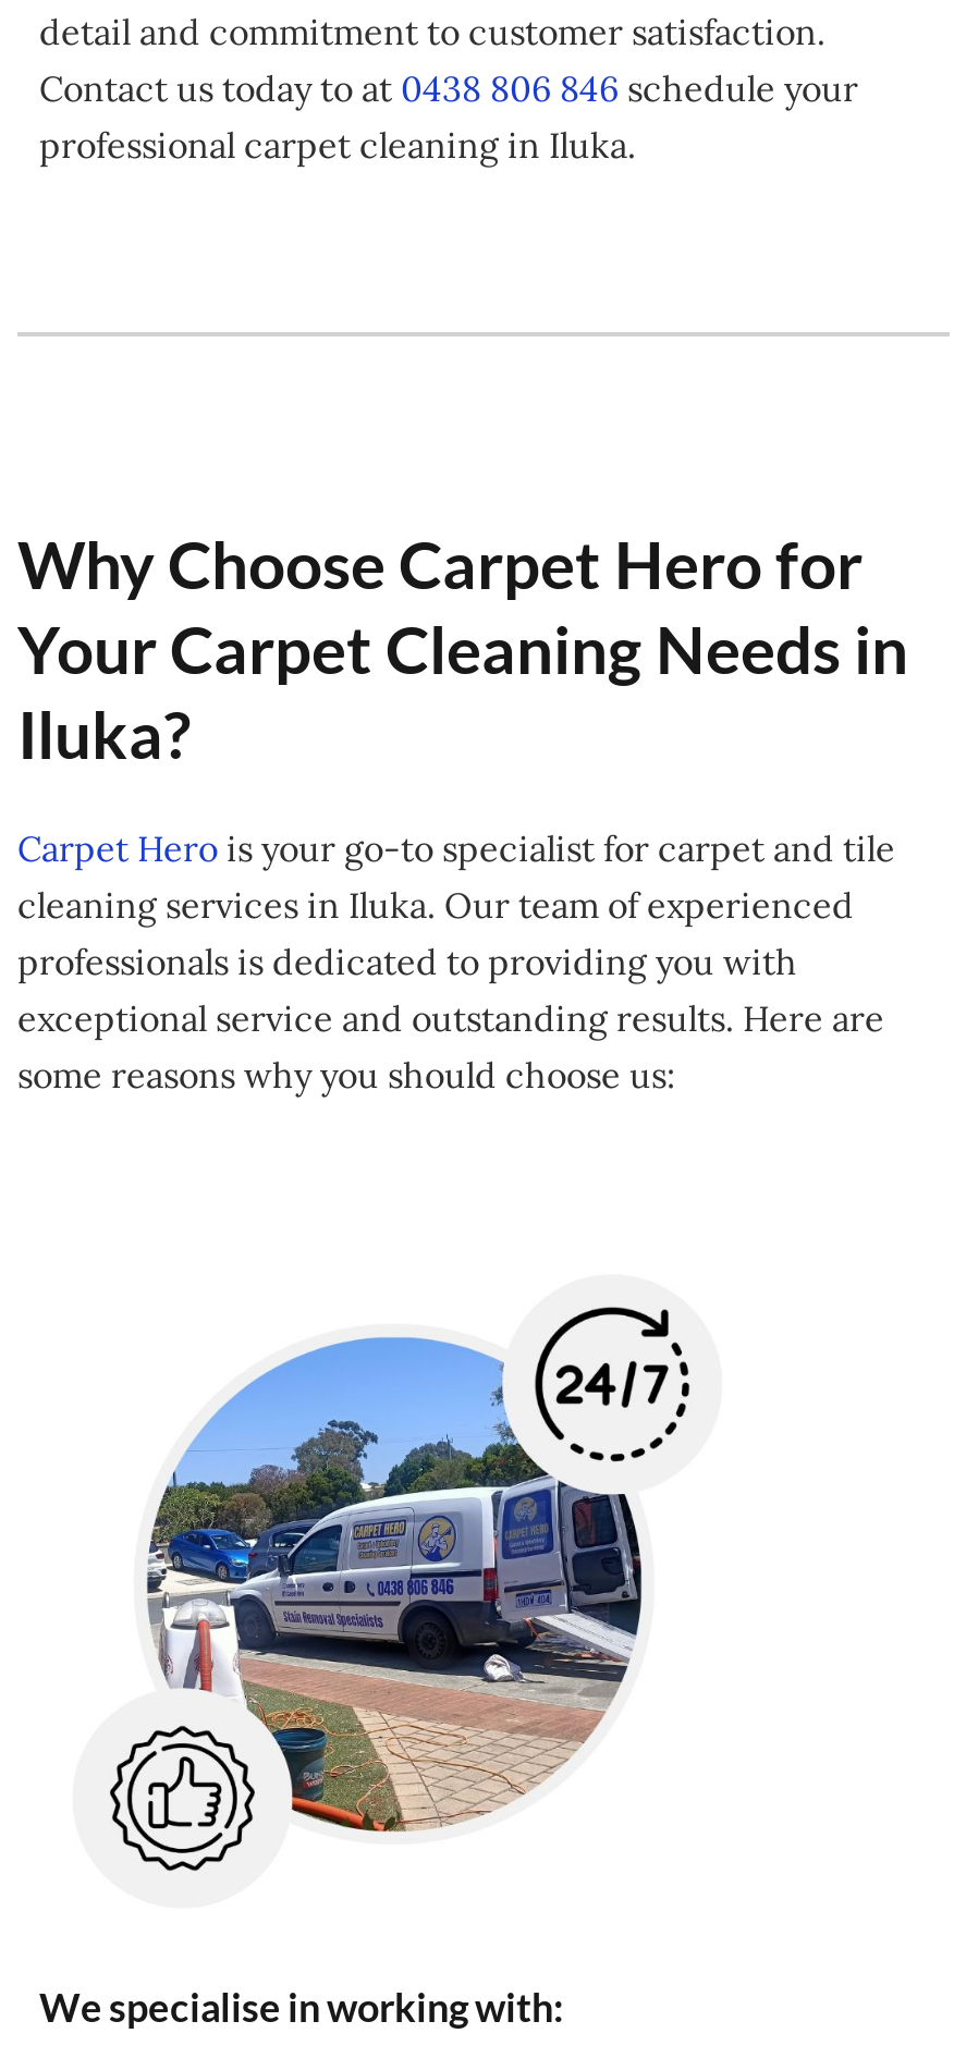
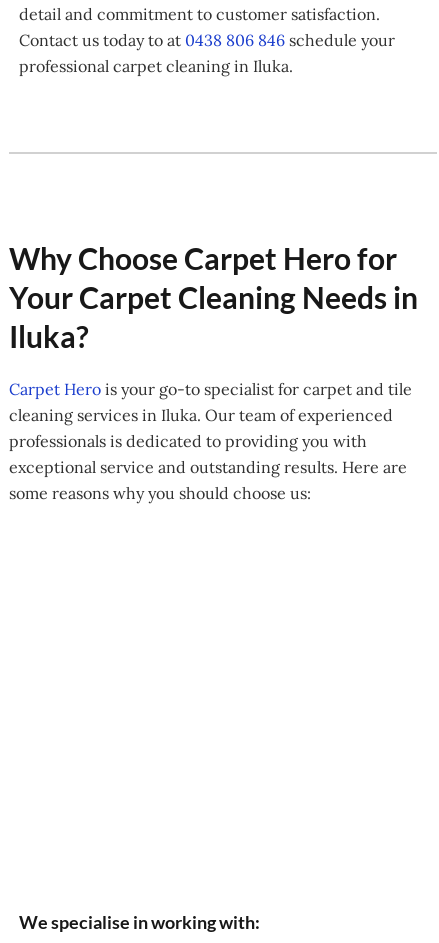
[107,1304,693,1873] [image] -> none

